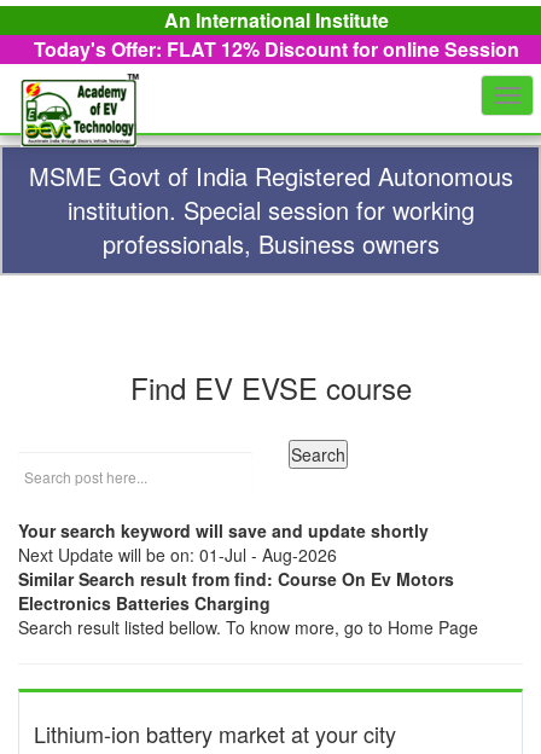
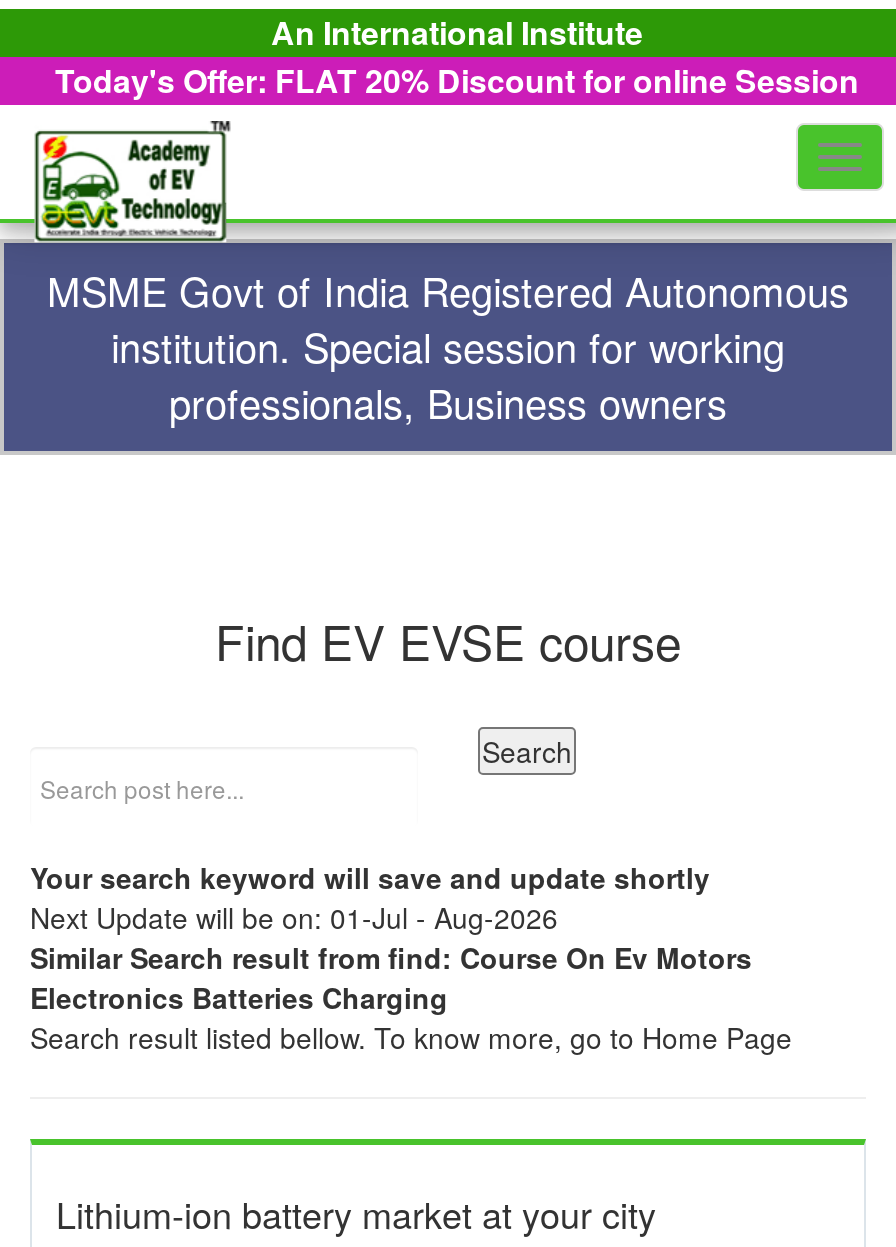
[33,35,519,63] Today's Offer: FLAT 12% Discount for online Session -> [55,57,859,103] Today's Offer: FLAT 20% Discount for online Session

